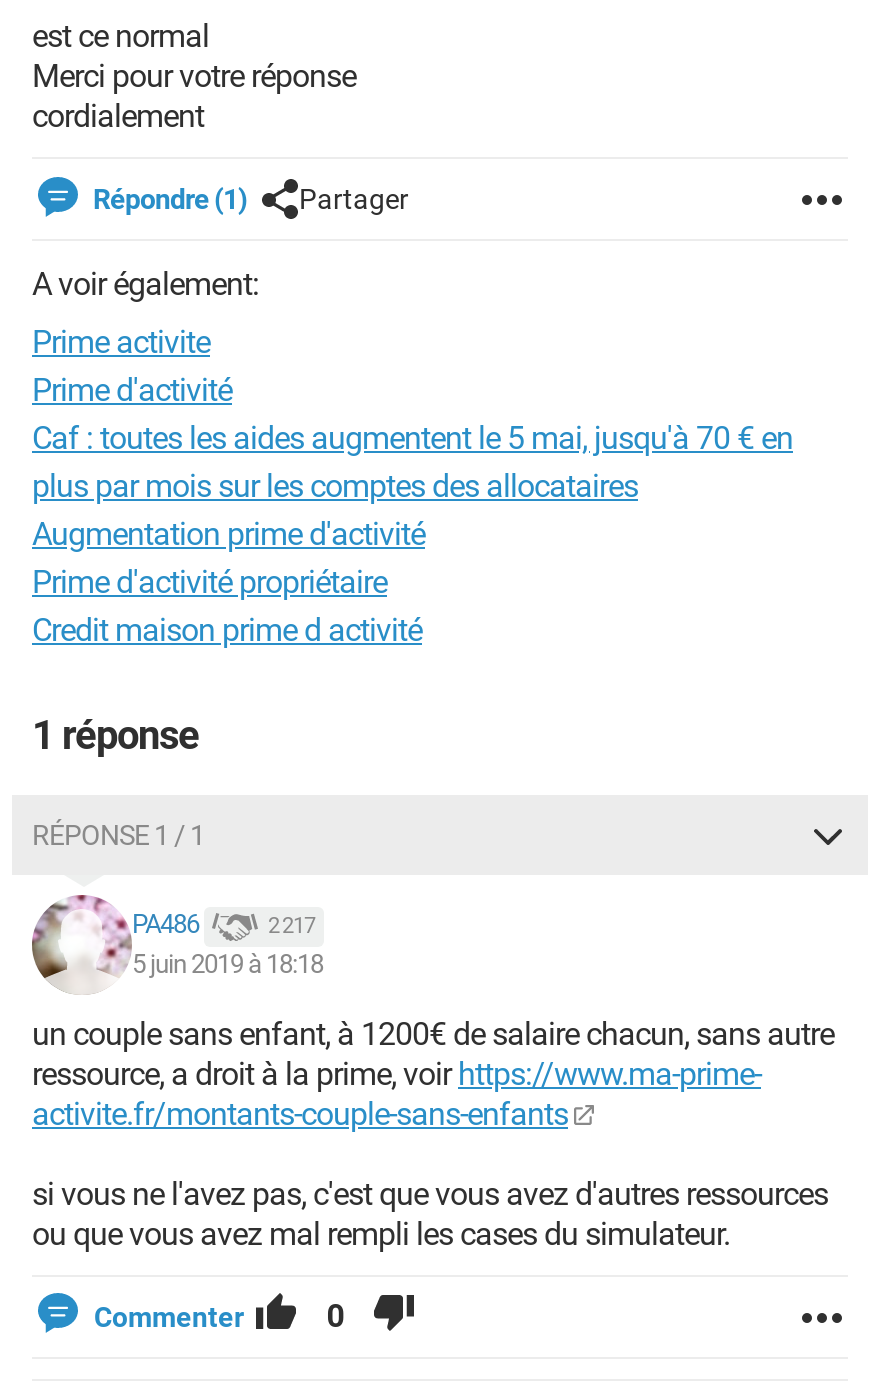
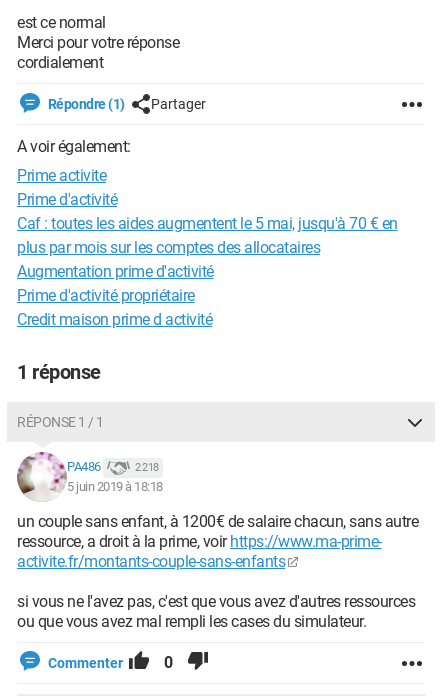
[268,913,315,939] 2 217 -> [135,461,158,474] 2 218

